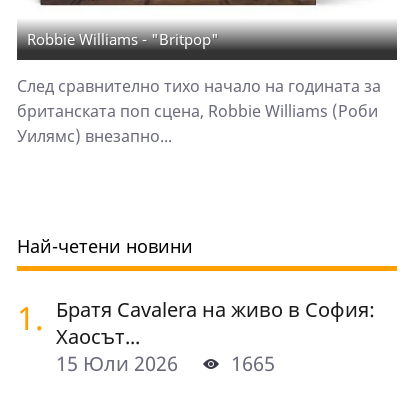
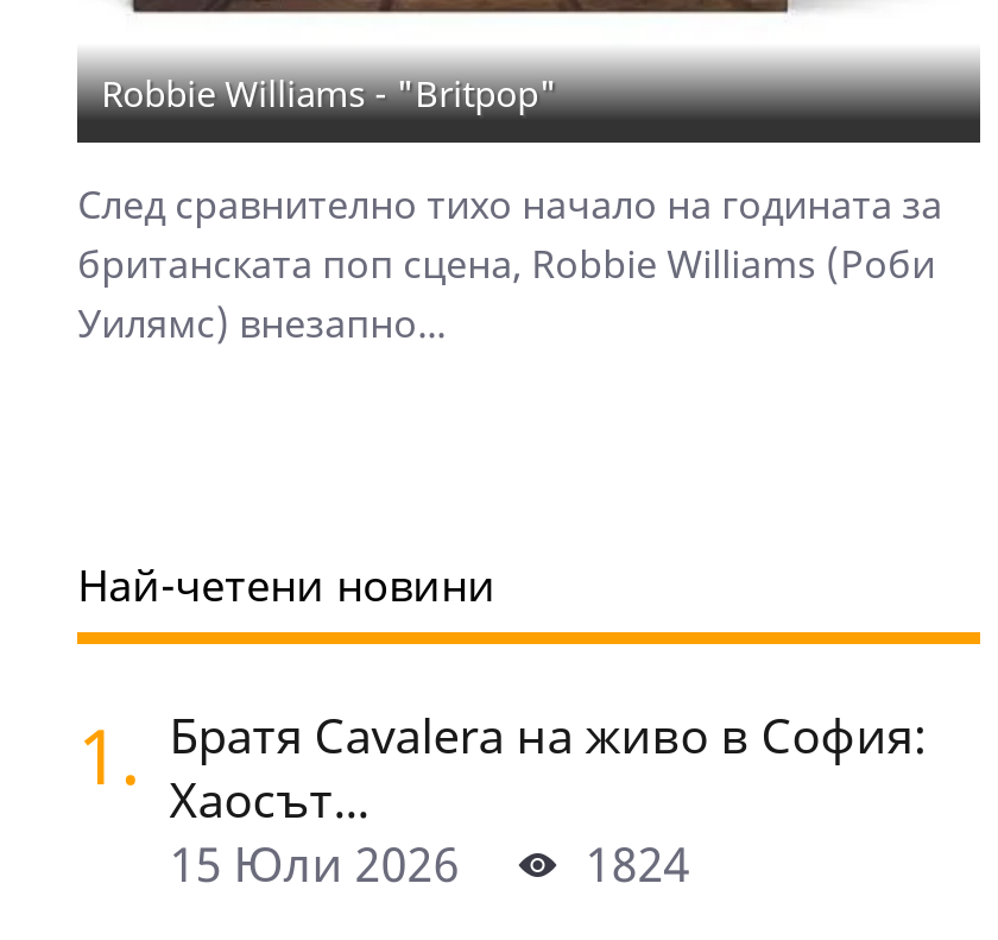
[56,350,275,377] 15 Юли 2026 1665 -> [169,833,690,897] 15 Юли 2026 1824

